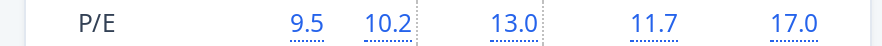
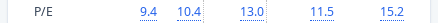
[290,6,324,40] 9.5 -> [140,3,157,20] 9.4
[364,6,412,40] 10.2 -> [177,3,201,20] 10.4
[630,6,678,40] 11.7 -> [310,3,334,20] 11.5
[770,6,818,40] 17.0 -> [380,3,404,20] 15.2

